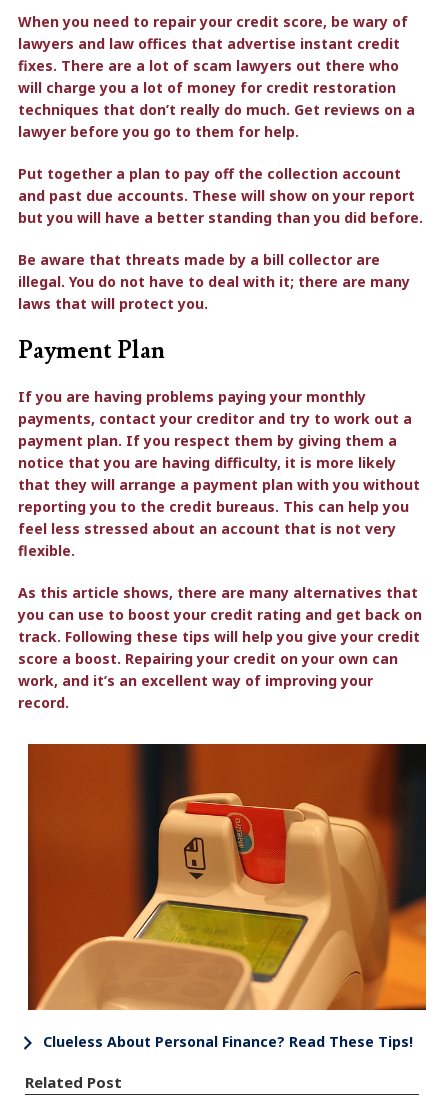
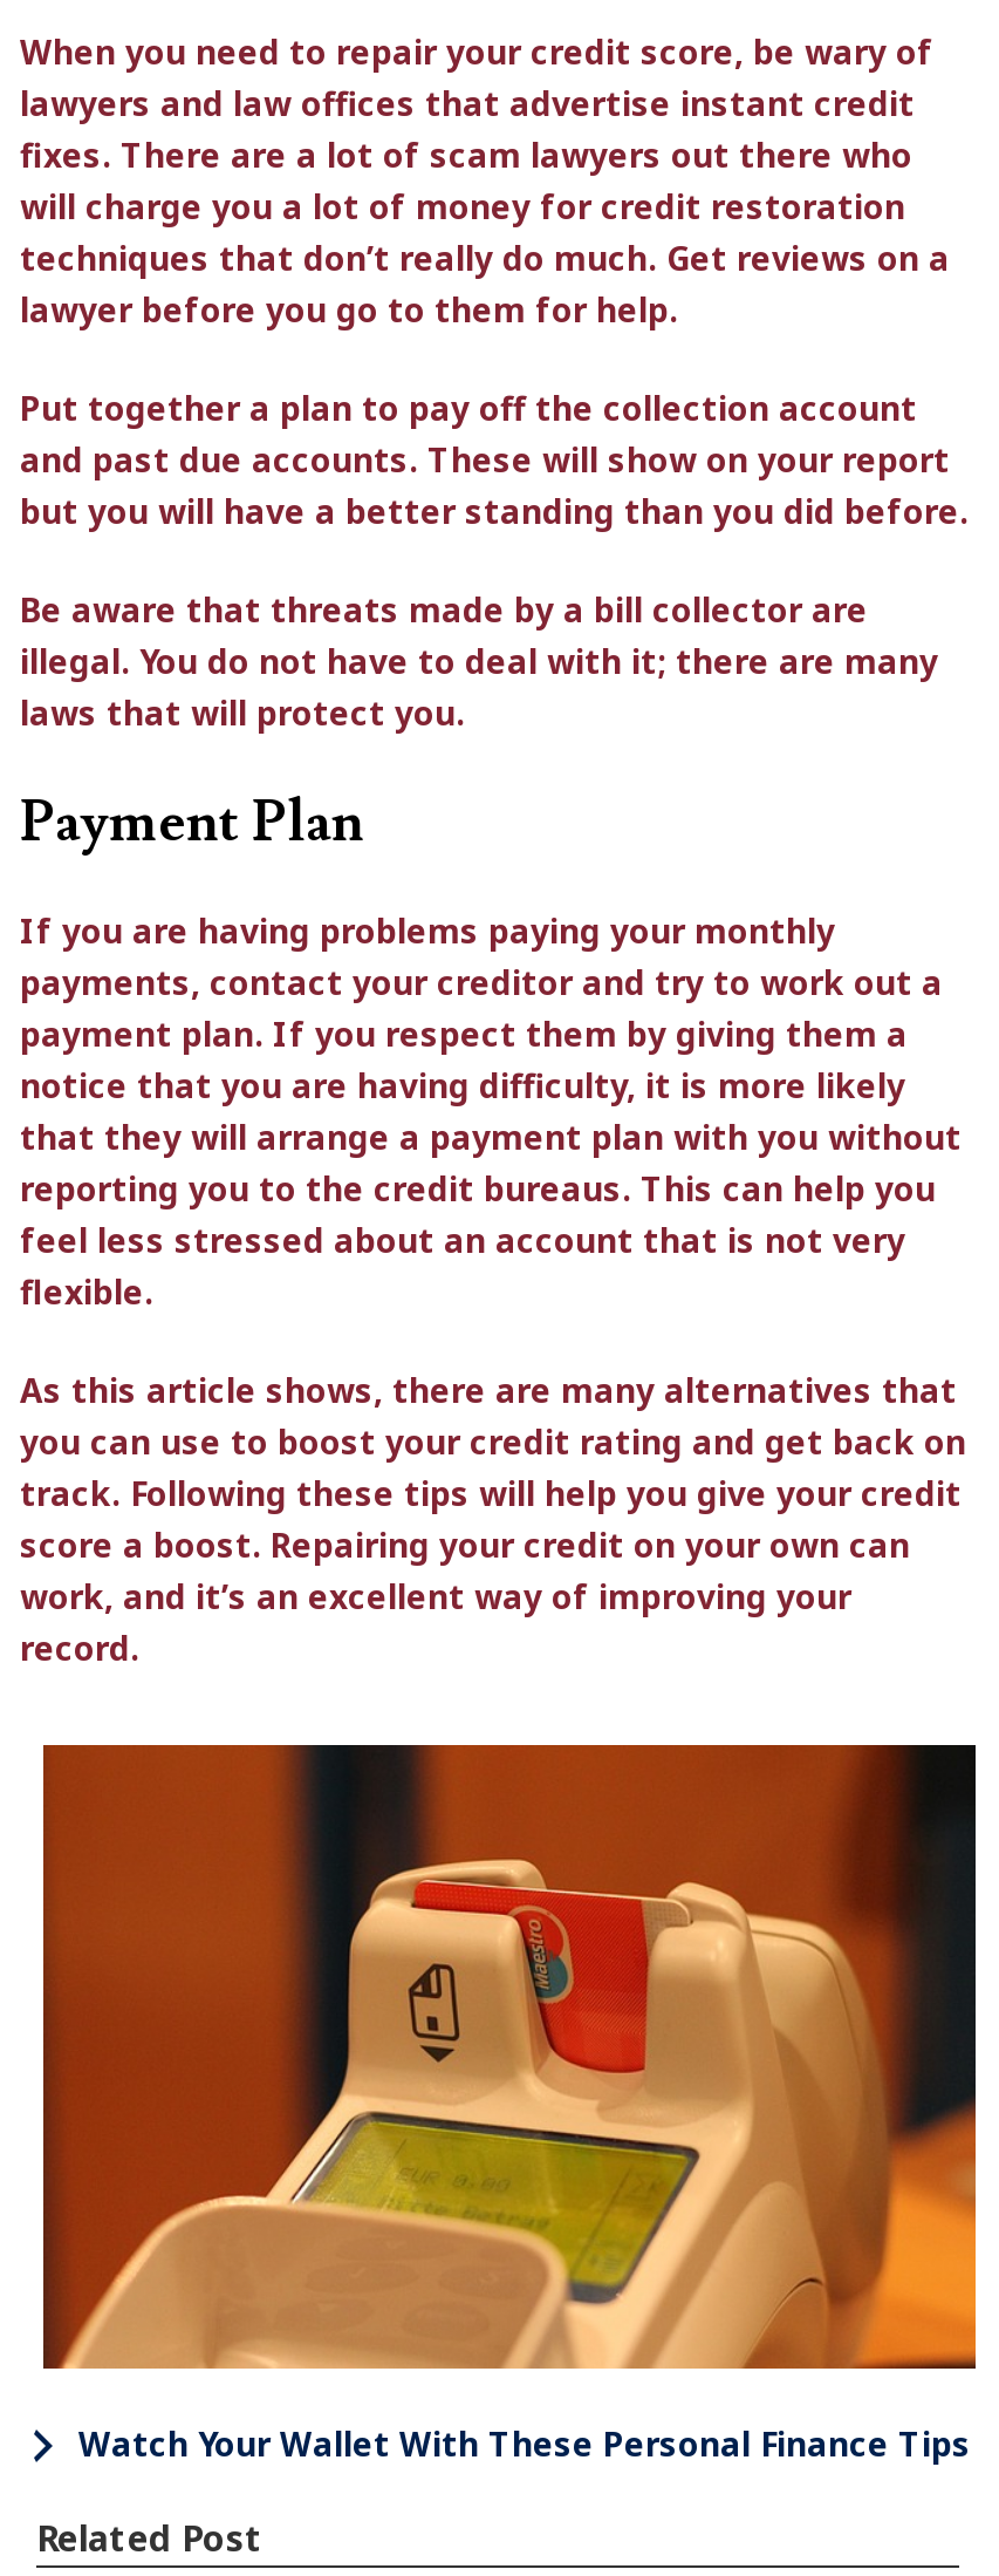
[43,1032,413,1051] Clueless About Personal Finance? Read These Tips! -> [78,2420,971,2465] Watch Your Wallet With These Personal Finance Tips

